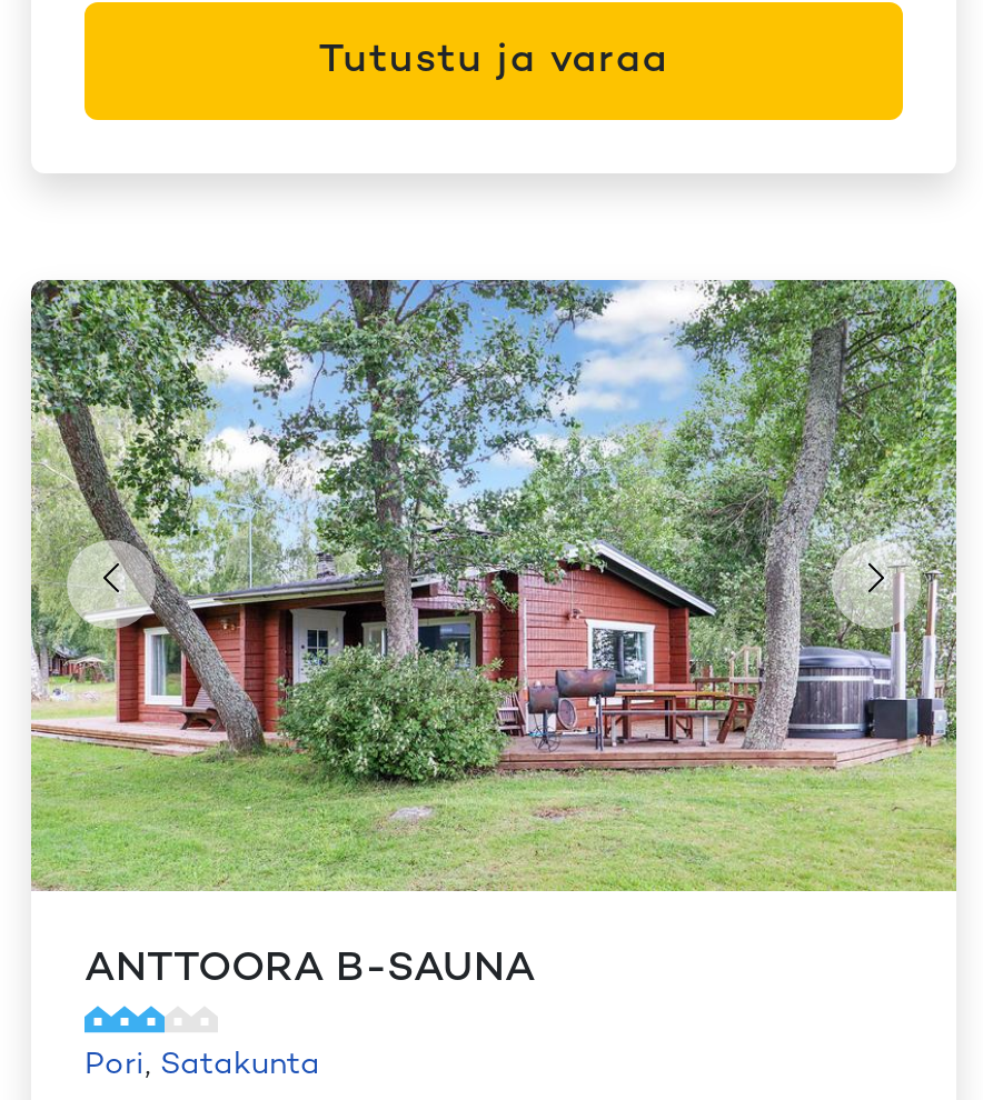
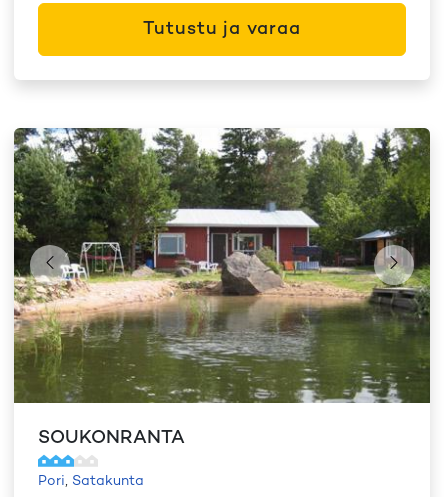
[31,278,959,990] [image] | ANTTOORA B-SAUNA -> [13,127,431,448] [image] | SOUKONRANTA

